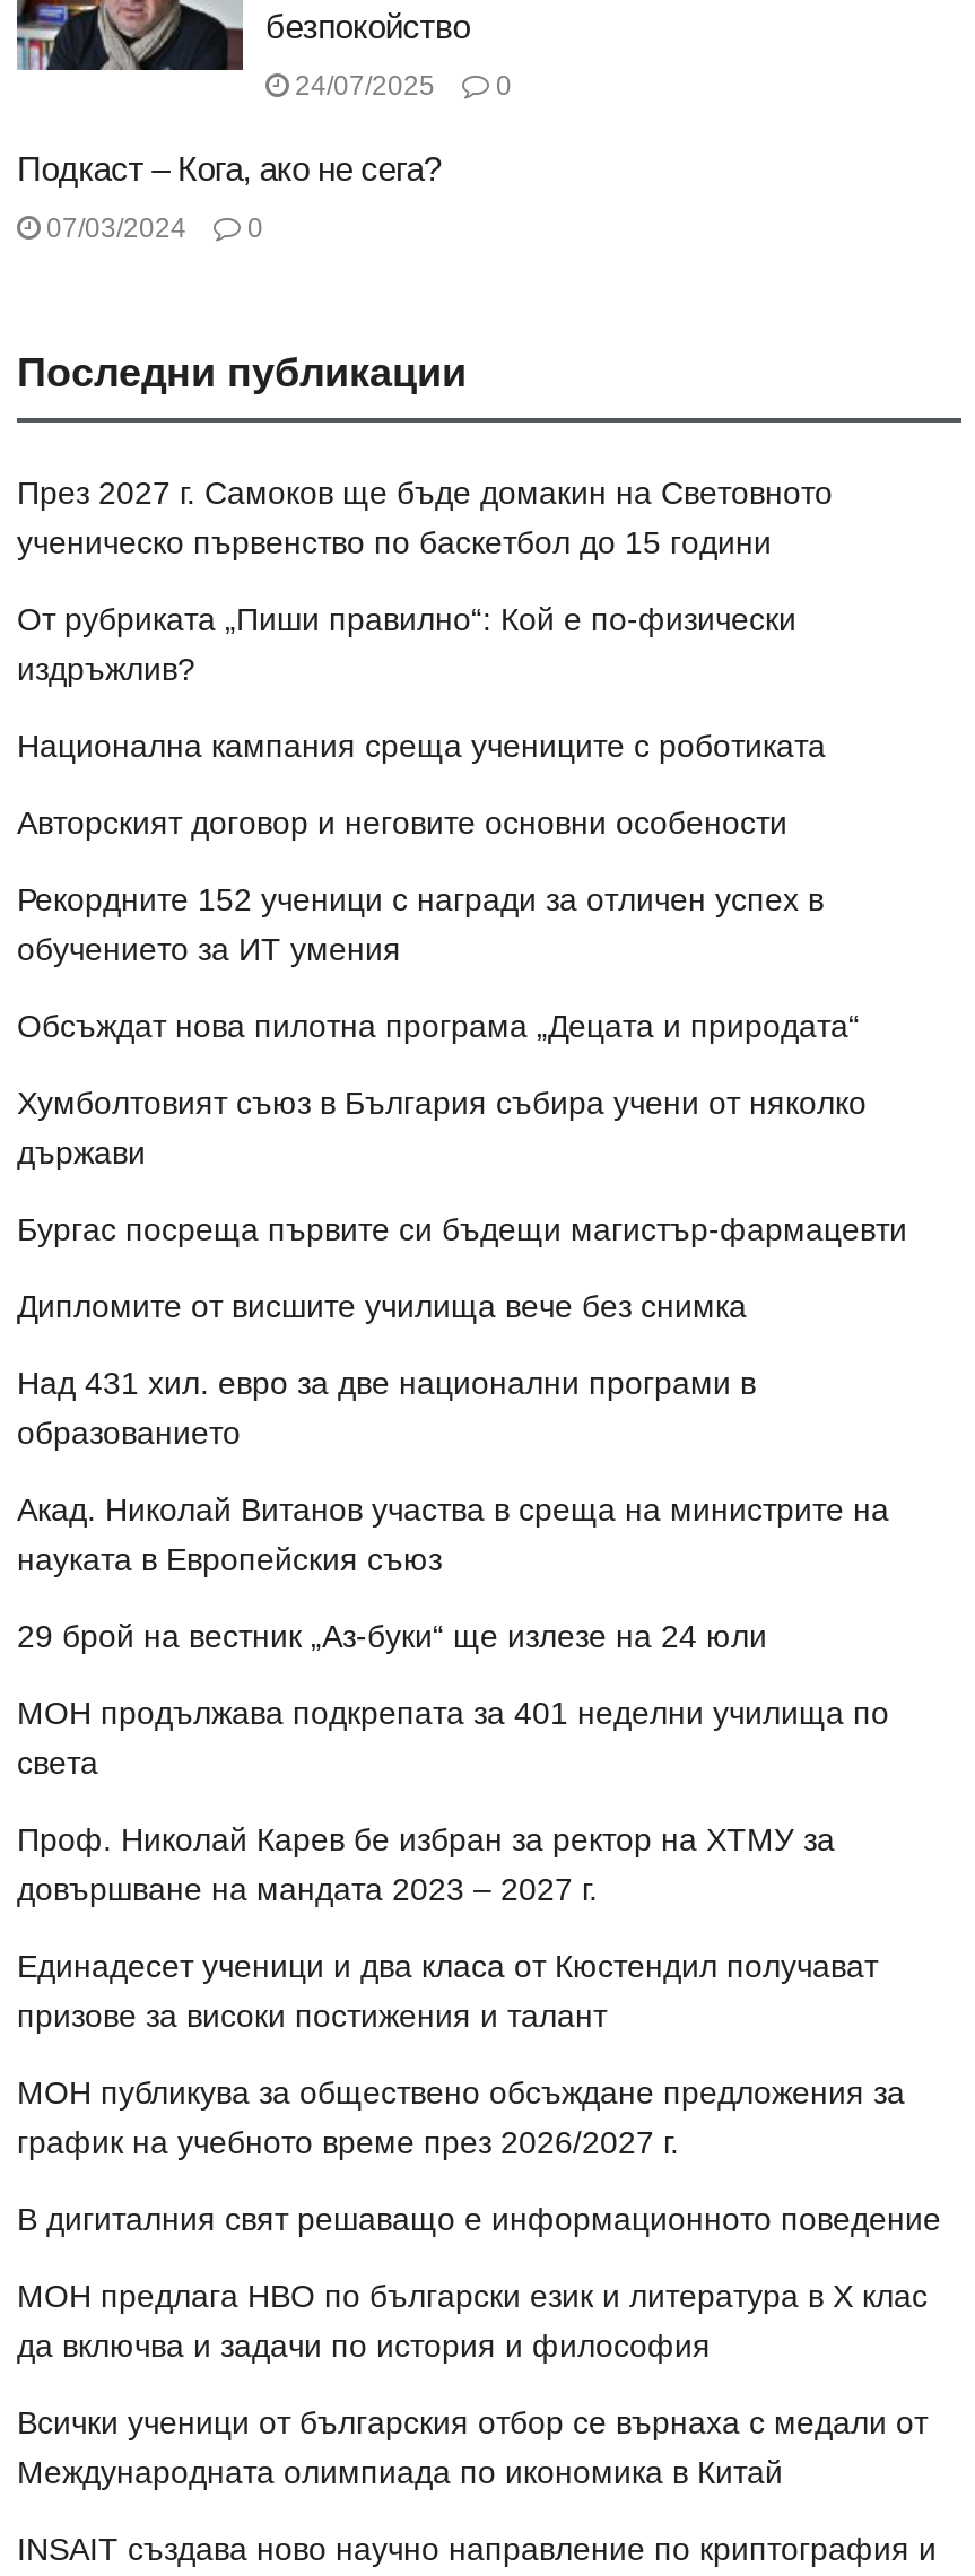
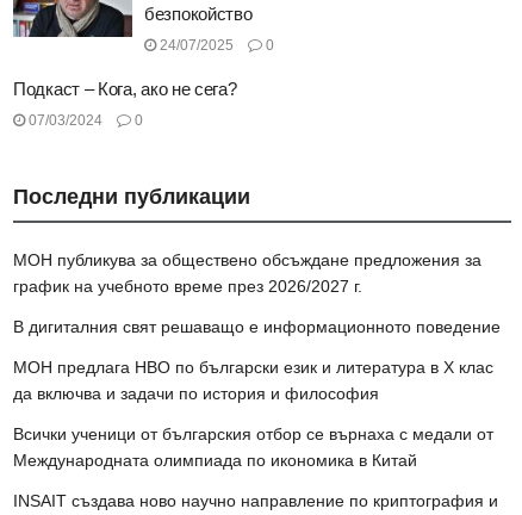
[17,475,907,2034] През 2027 г. Самоков ще бъде домакин на Световното | ученическо първенство по баскетбол до 15 години | От рубриката „Пиши правилно“: Кой е по-физически | издръжлив? | Национална кампания среща учениците с роботиката | Авторският договор и неговите основни особености | Рекордните 152 ученици с награди за отличен успех в | обучението за ИТ умения | Обсъждат нова пилотна програма „Децата и природата“ | Хумболтовият съюз в България събира учени от няколко | държави | Бургас посреща първите си бъдещи магистър-фармацевти | Дипломите от висшите училища вече без снимка | Над 431 хил. евро за две национални програми в | образованието | Акад. Николай Витанов участва в среща на министрите на | науката в Европейския съюз | 29 брой на вестник „Аз-буки“ ще излезе на 24 юли | МОН продължава подкрепата за 401 неделни училища по | света | Проф. Николай Карев бе избран за ректор на ХТМУ за | довършване на мандата 2023 – 2027 г. | Единадесет ученици и два класа от Кюстендил получават | призове за високи постижения и талант -> none

